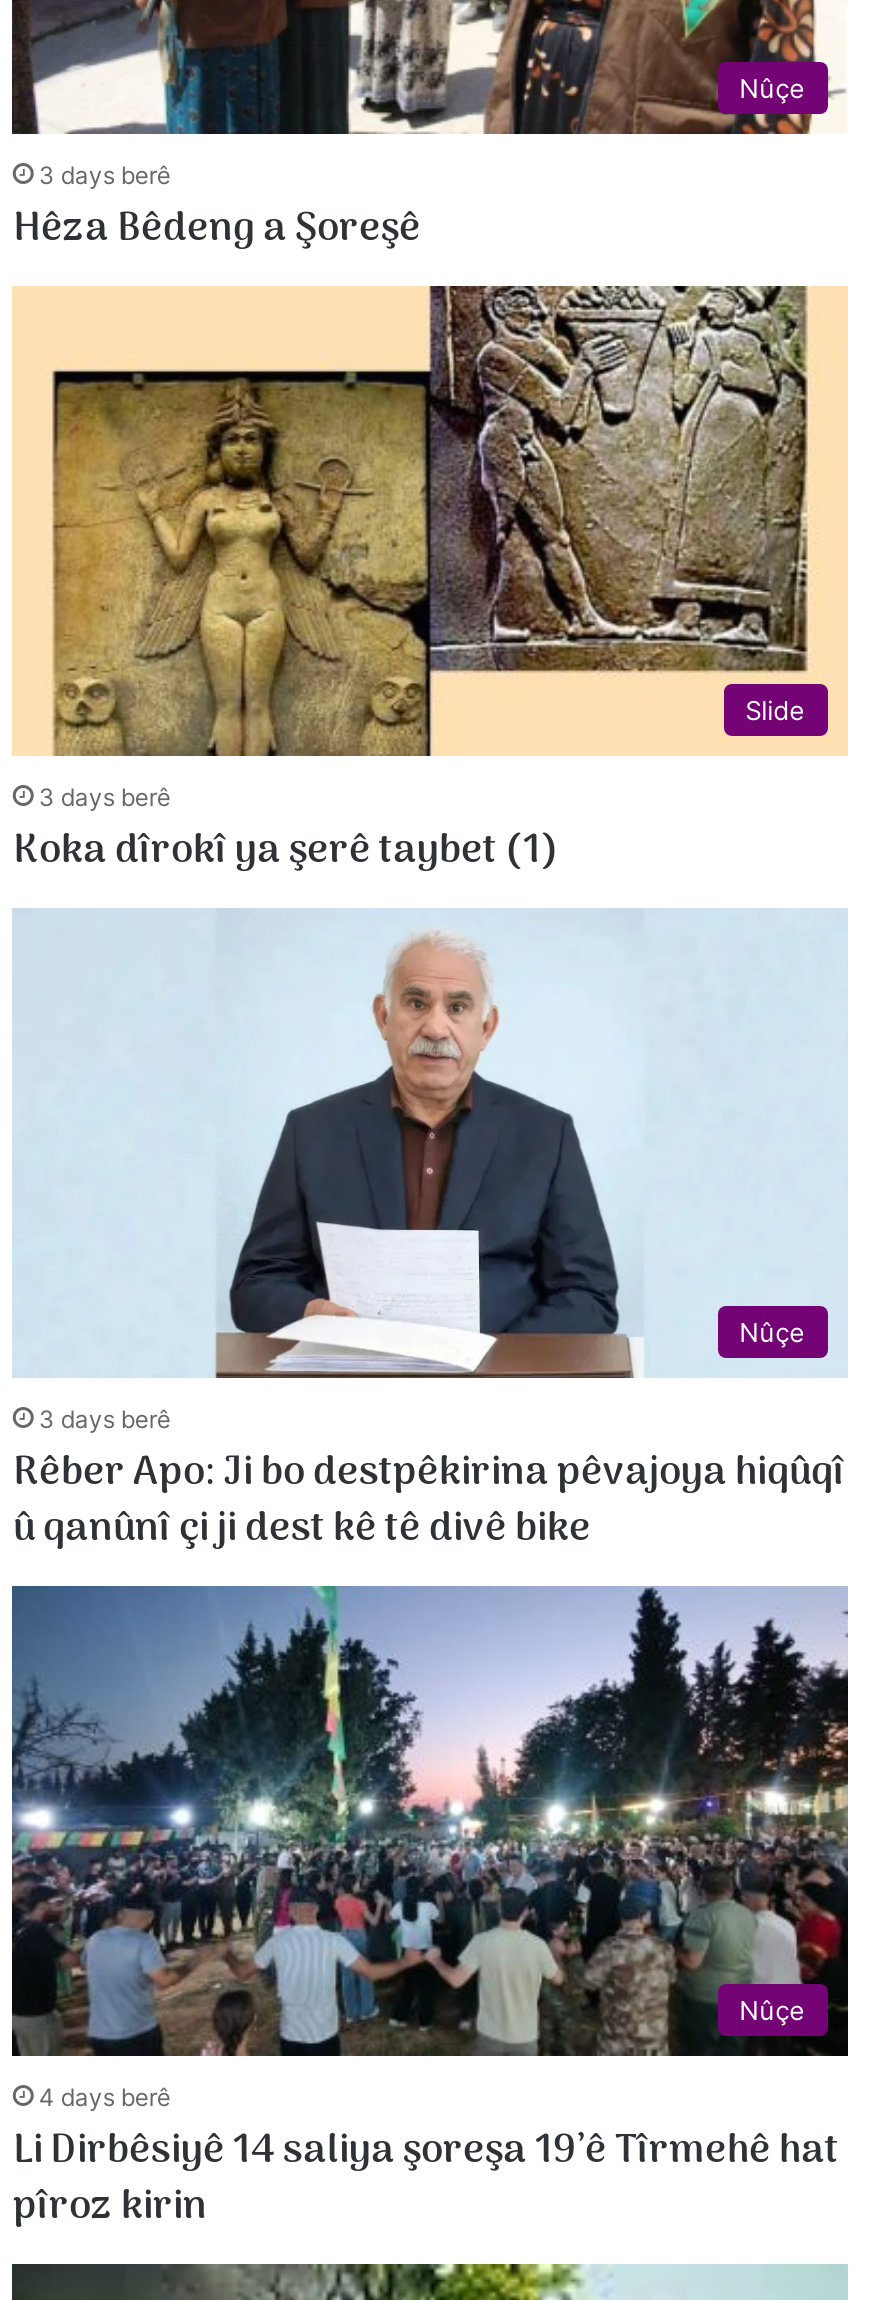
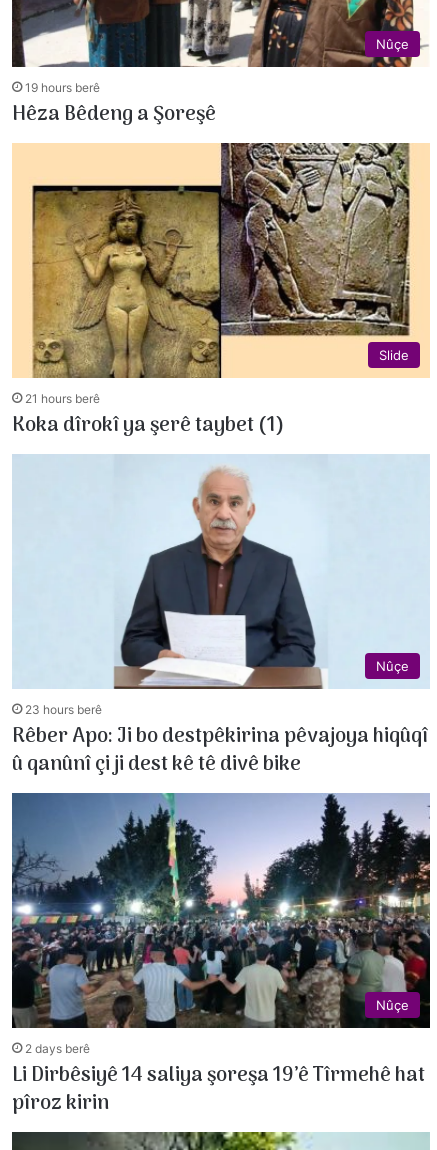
[39,160,171,190] 3 days berê -> [25,80,100,95] 19 hours berê
[39,783,171,813] 3 days berê -> [25,391,100,406] 21 hours berê
[39,1404,171,1434] 3 days berê -> [25,702,102,717] 23 hours berê
[39,2082,171,2112] 4 days berê -> [25,1041,90,1056] 2 days berê

